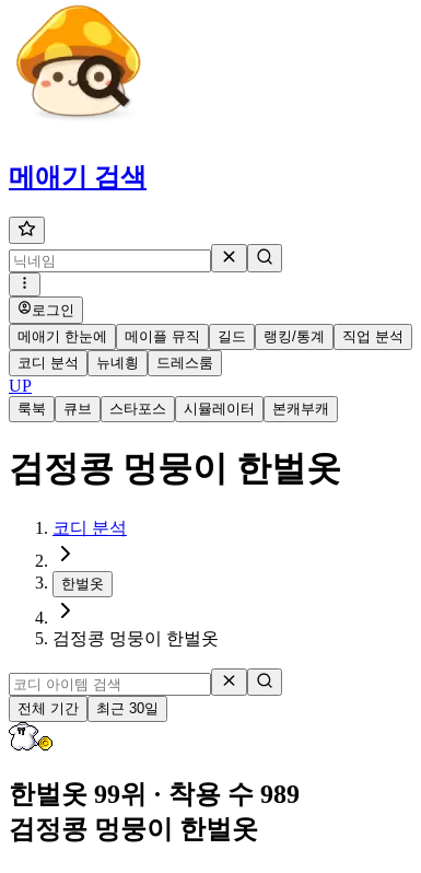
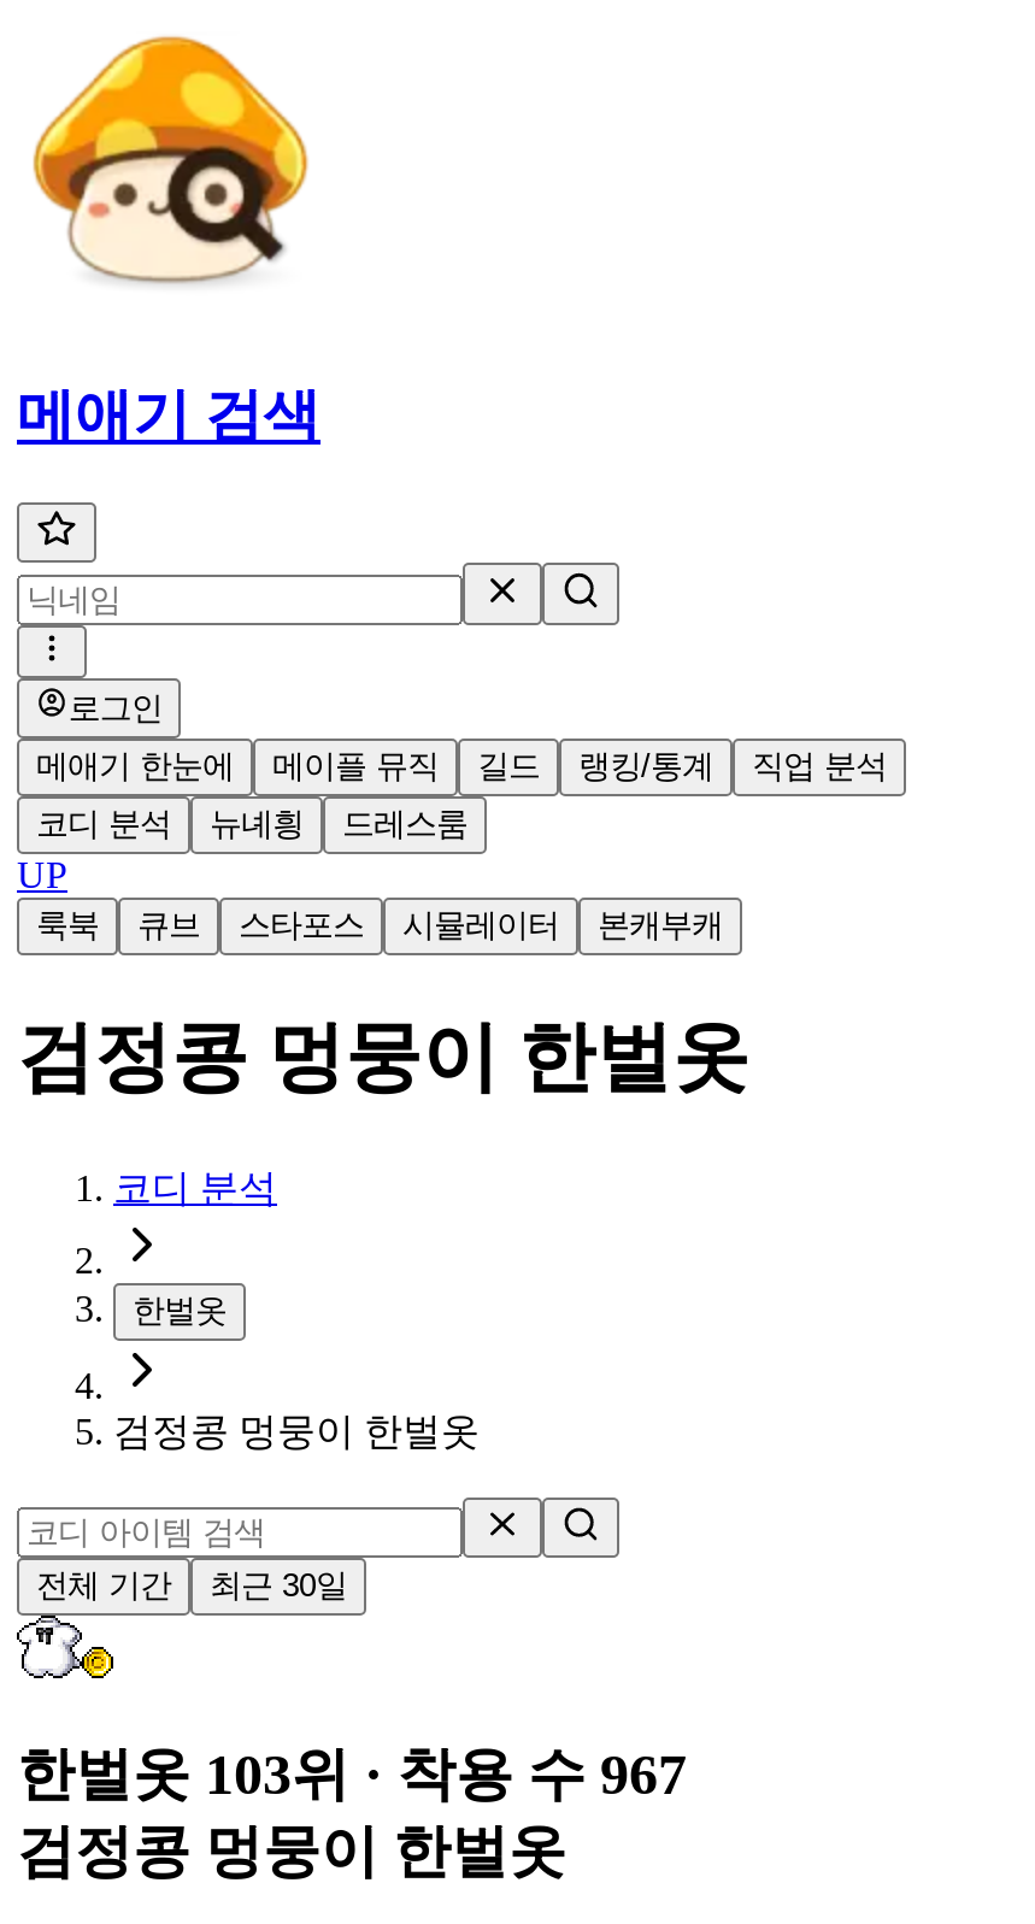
[9,780,300,809] 한벌옷 99위 · 착용 수 989 -> [17,1744,687,1806] 한벌옷 103위 · 착용 수 967

